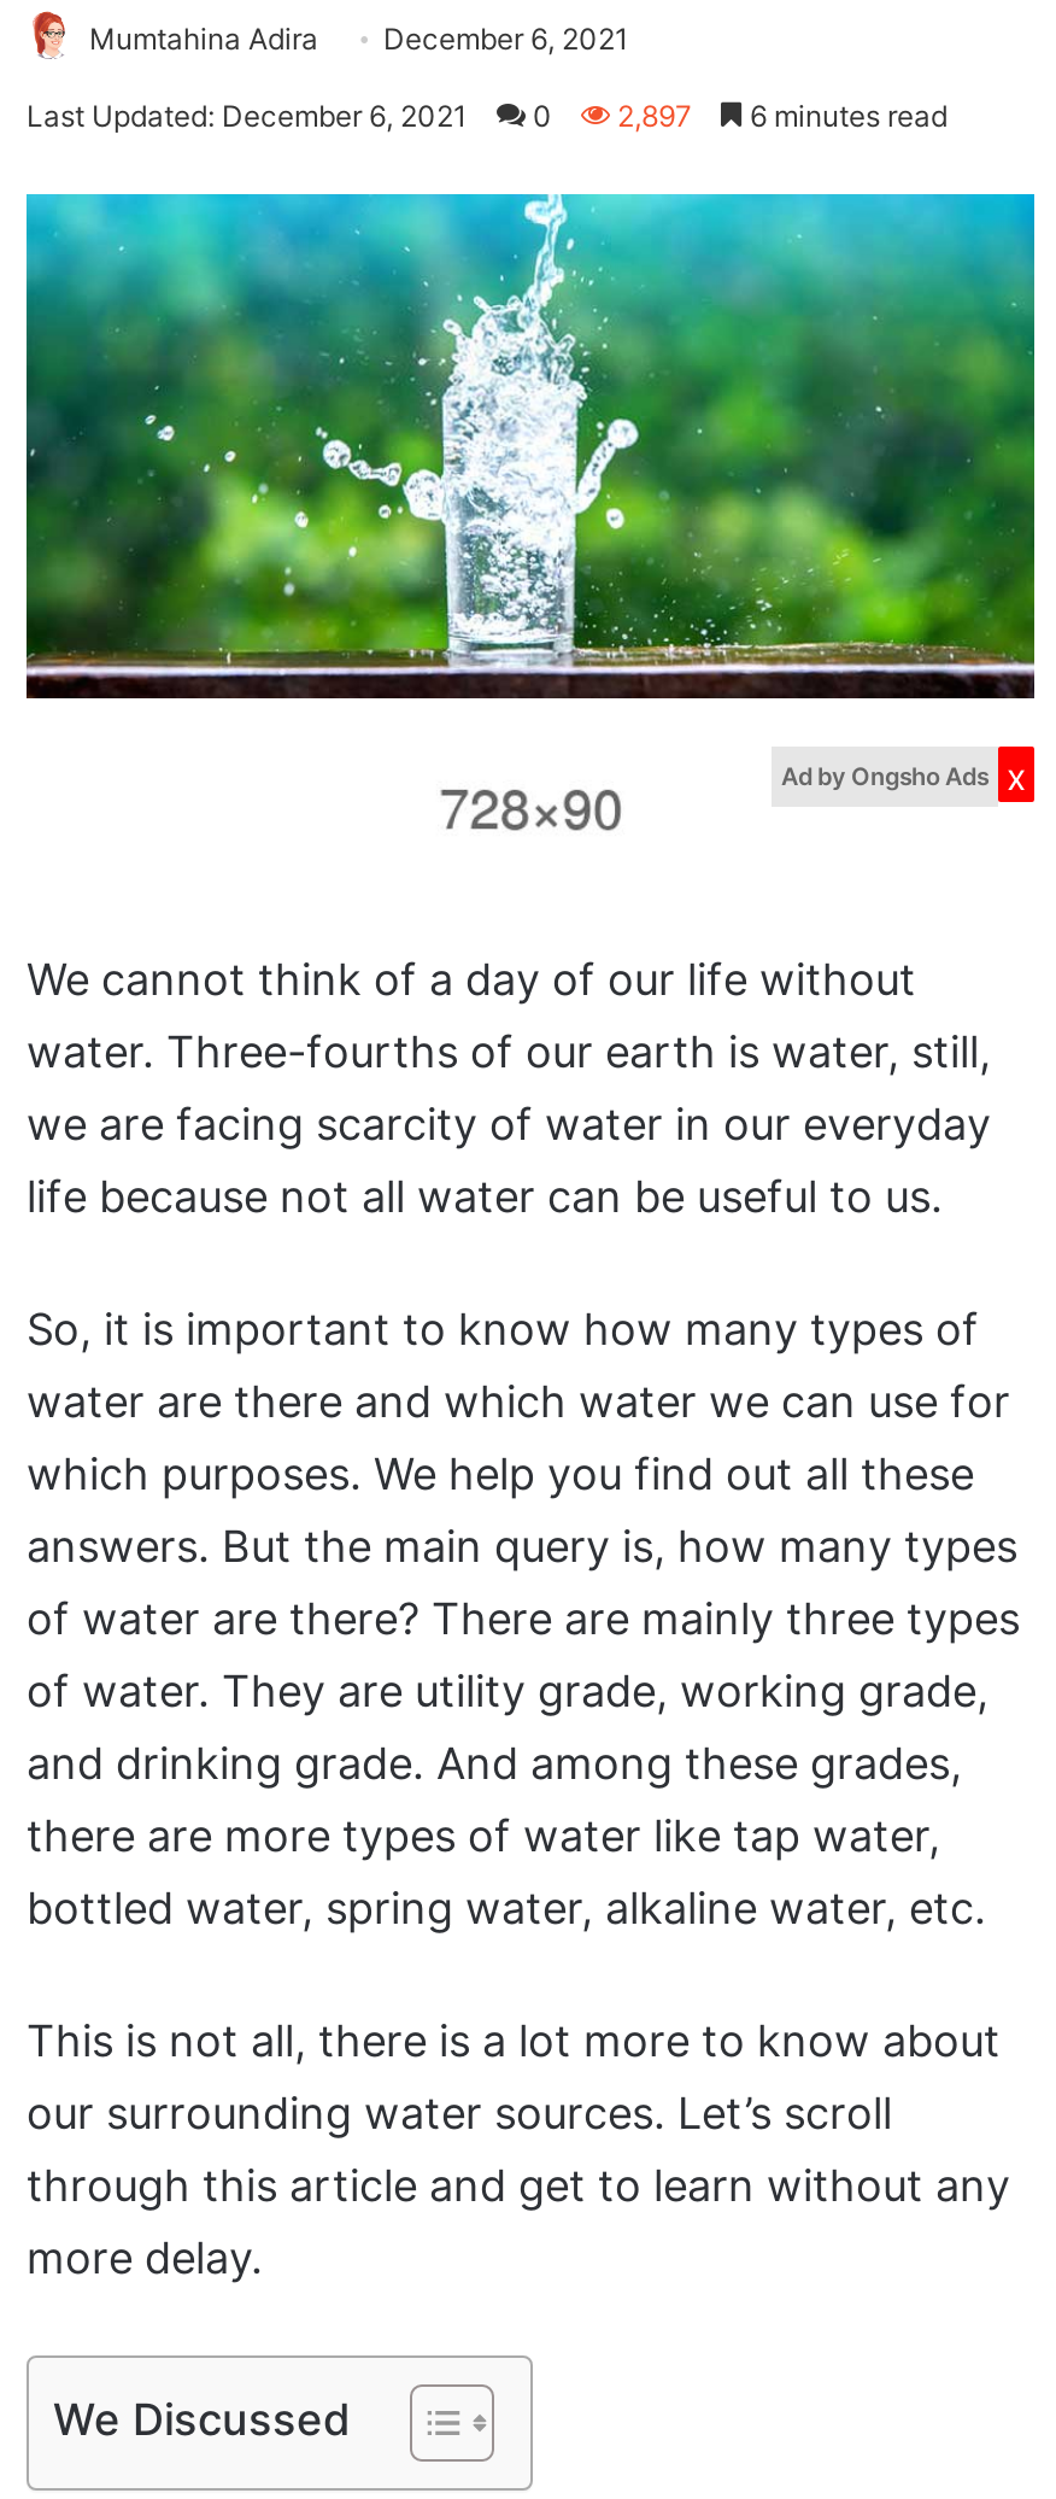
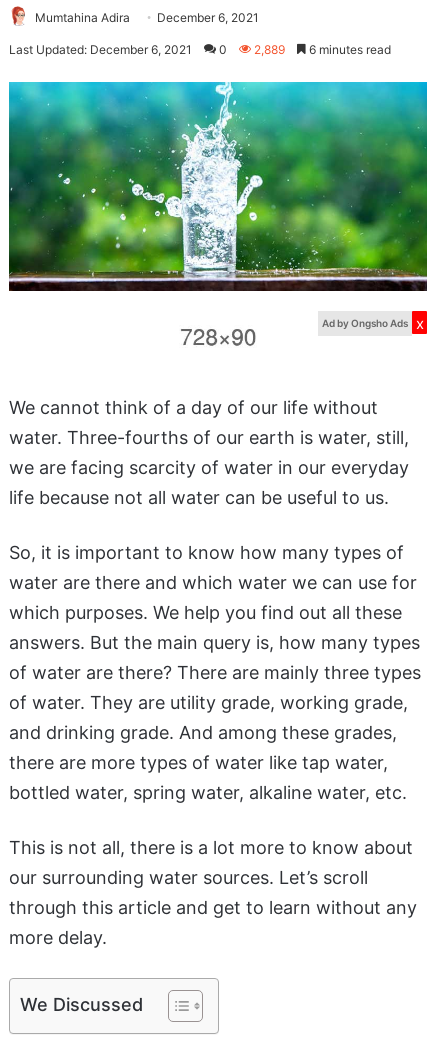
[27,98,948,134] Last Updated: December 6, 2021 0 2,897 6 minutes read -> [9,42,391,57] Last Updated: December 6, 2021 0 2,889 6 minutes read

